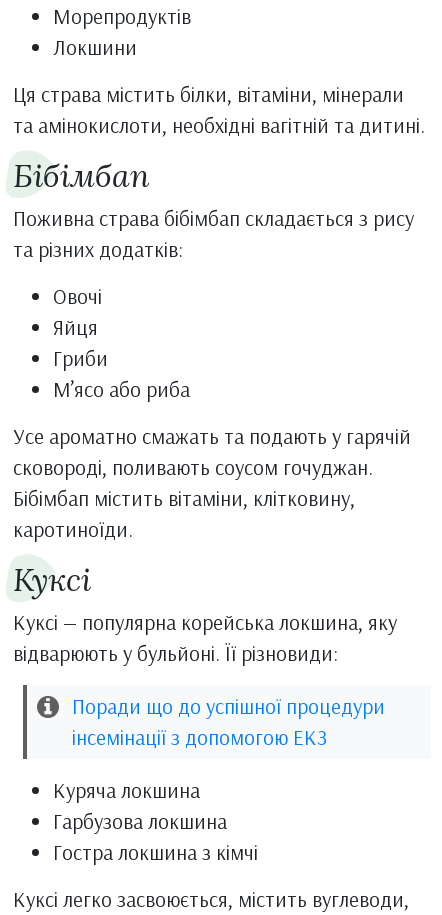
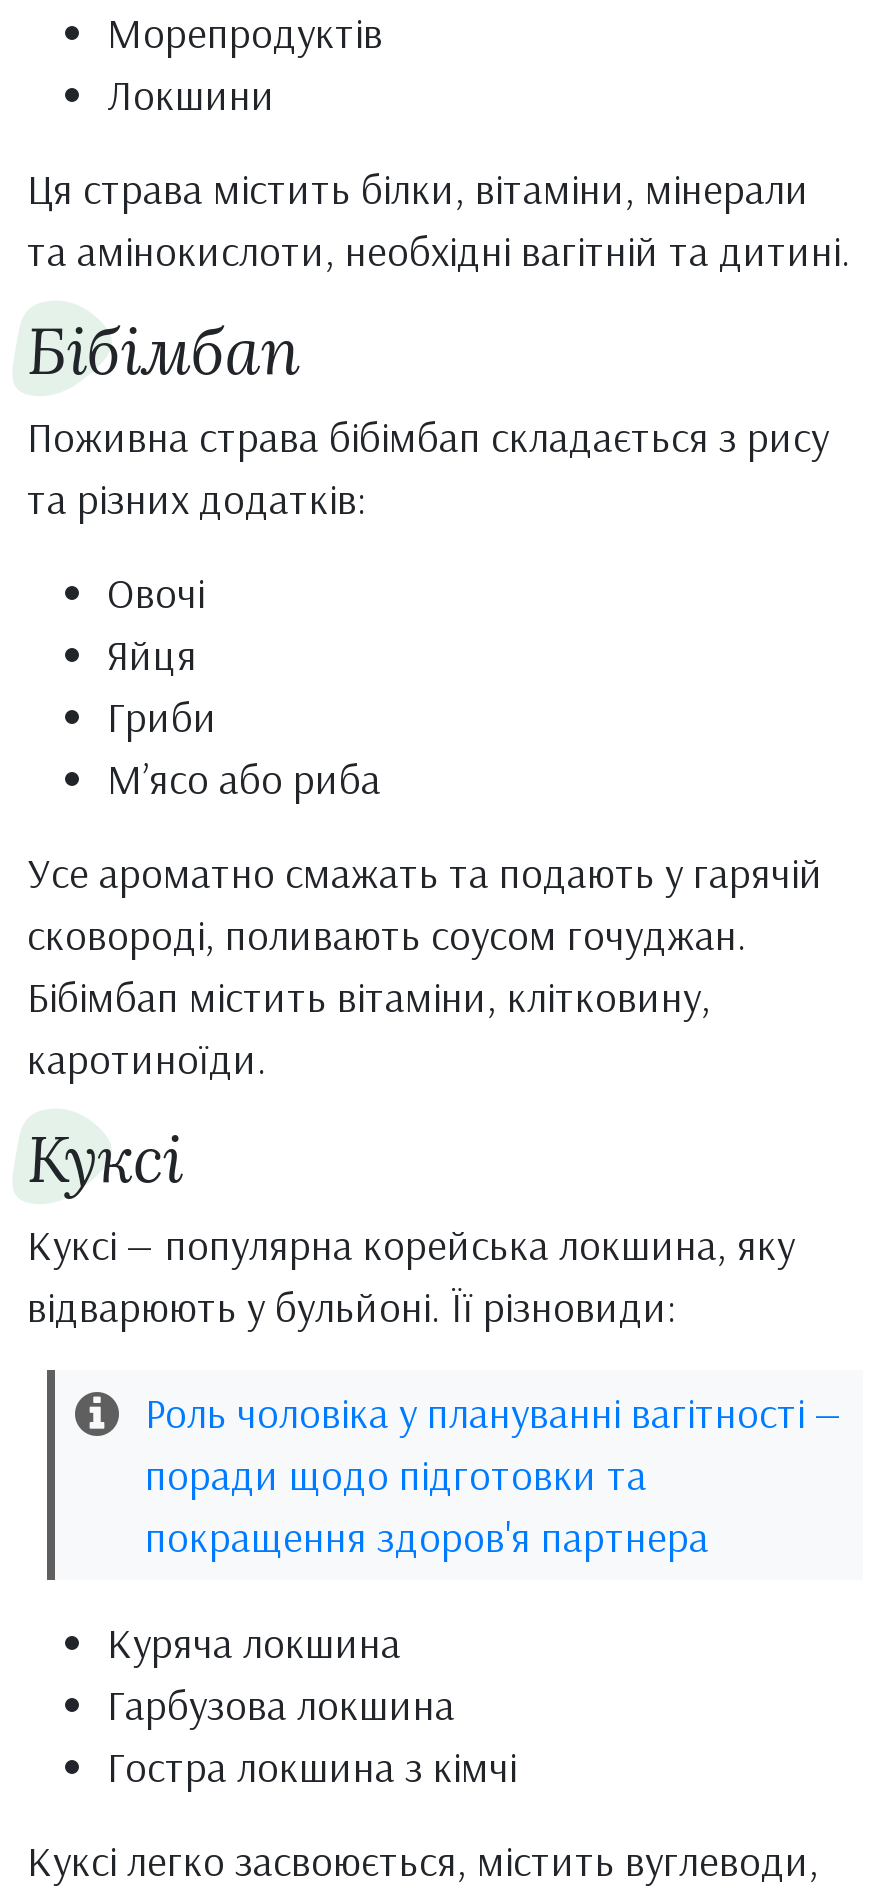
[72,693,385,750] Поради що до успішної процедури | інсемінації з допомогою ЕКЗ -> [145,1387,843,1563] Роль чоловіка у плануванні вагітності — | поради щодо підготовки та | покращення здоров'я партнера

